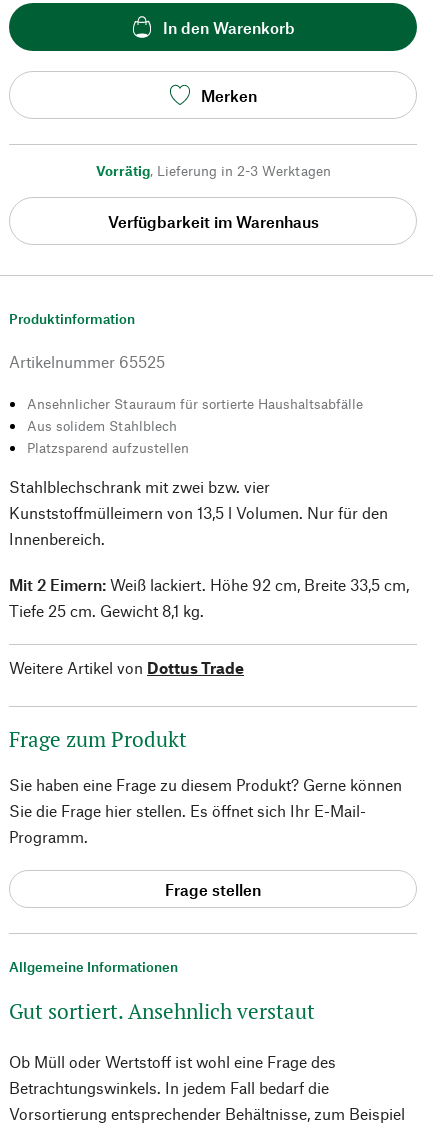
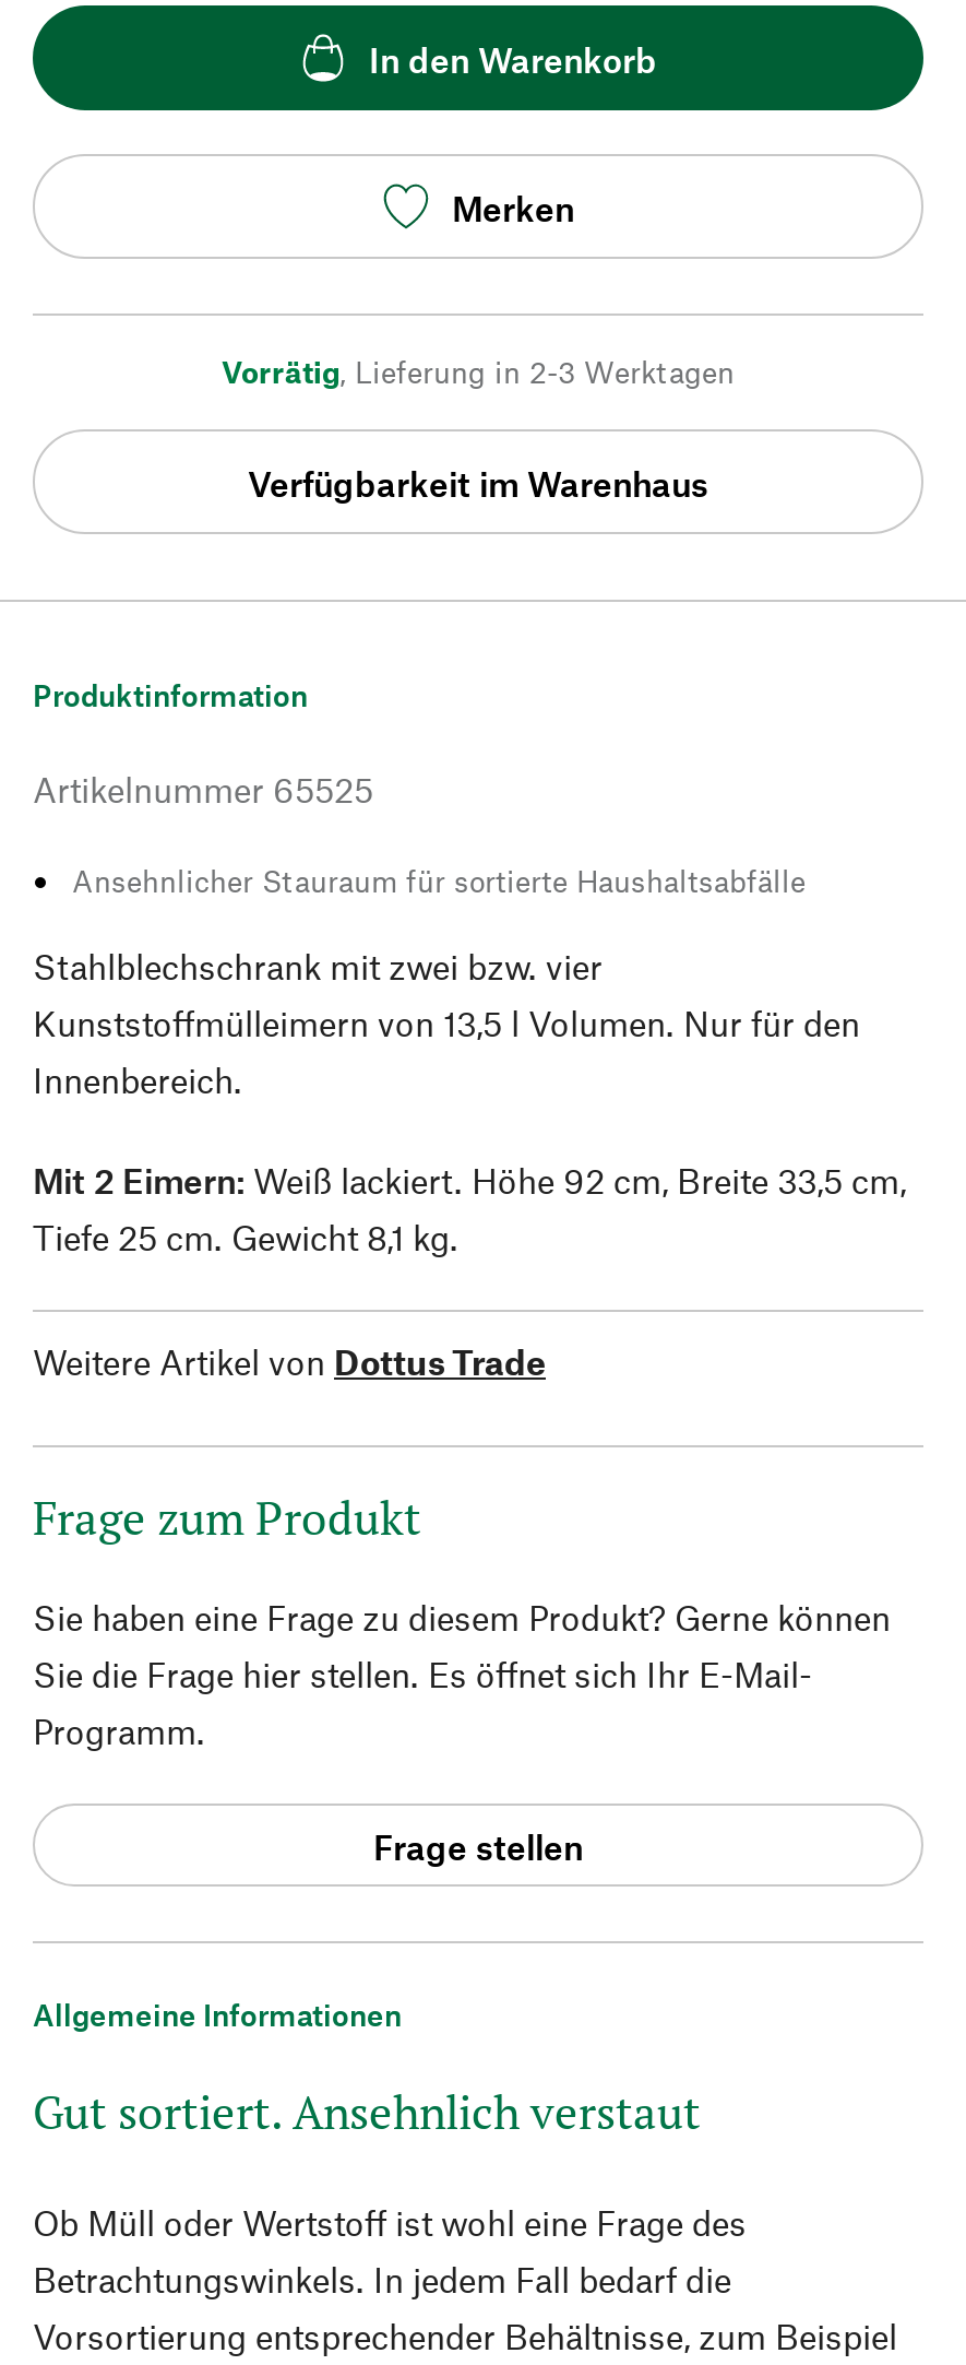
[27,417,189,456] Aus solidem Stahlblech | Platzsparend aufzustellen -> none

